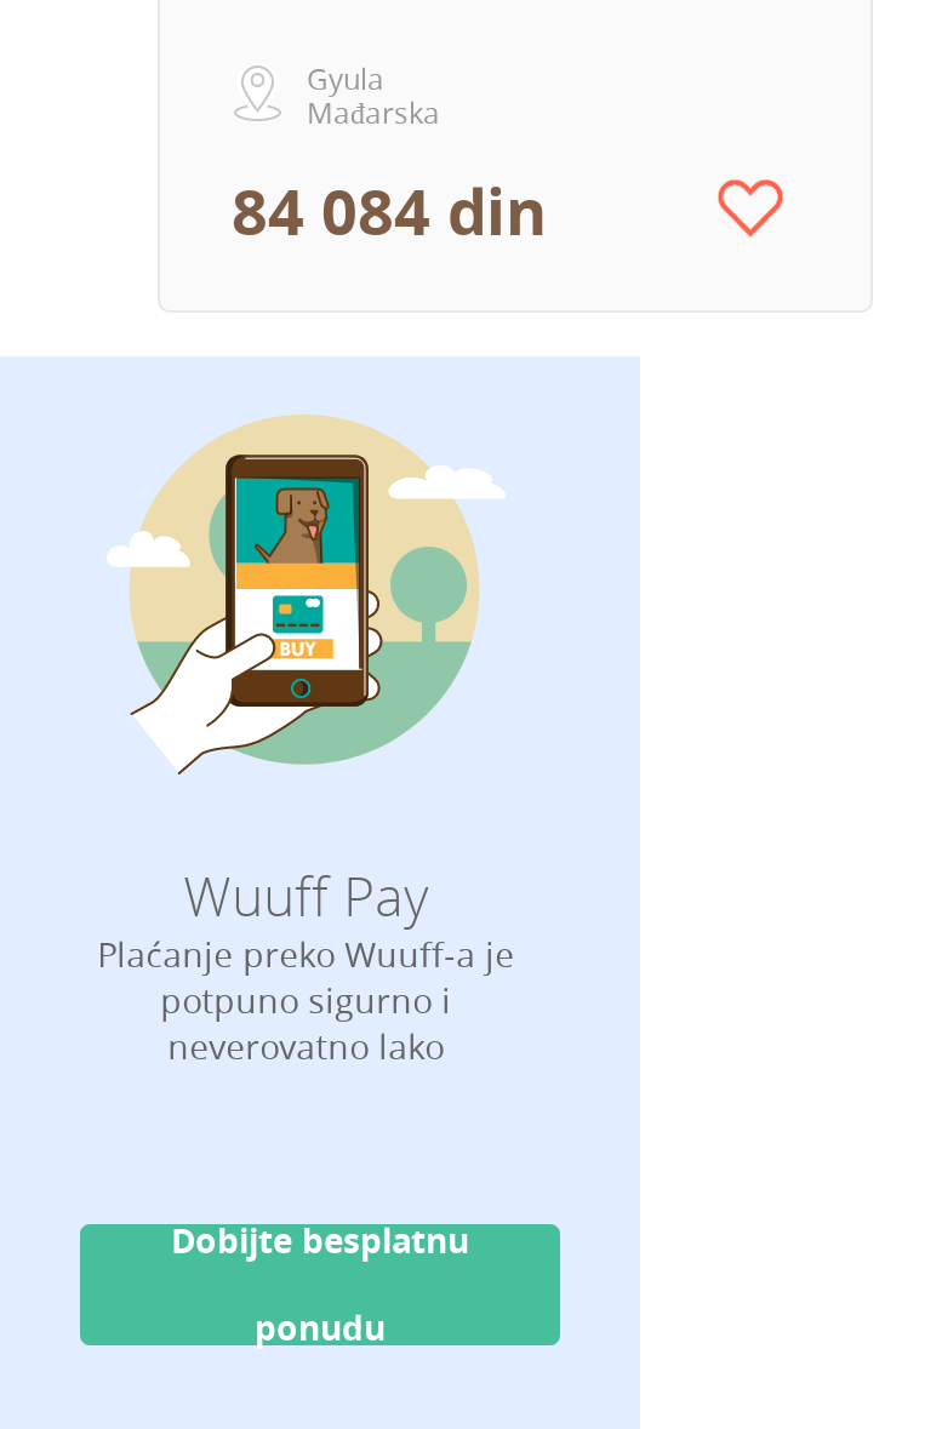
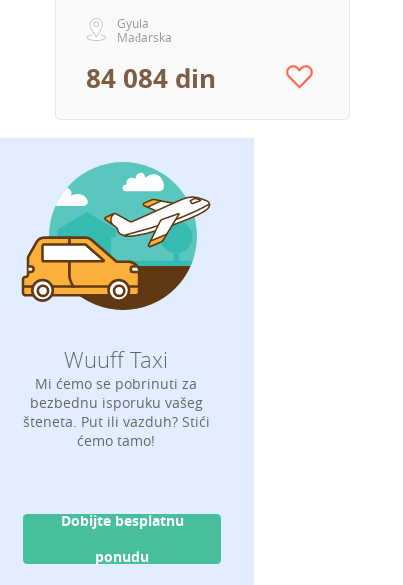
[80,415,515,1070] [image] | Wuuff Pay | Plaćanje preko Wuuff-a je | potpuno sigurno i | neverovatno lako -> [20,161,212,450] [image] | Wuuff Taxi | Mi ćemo se pobrinuti za | bezbednu isporuku vašeg | šteneta. Put ili vazduh? Stići | ćemo tamo!

